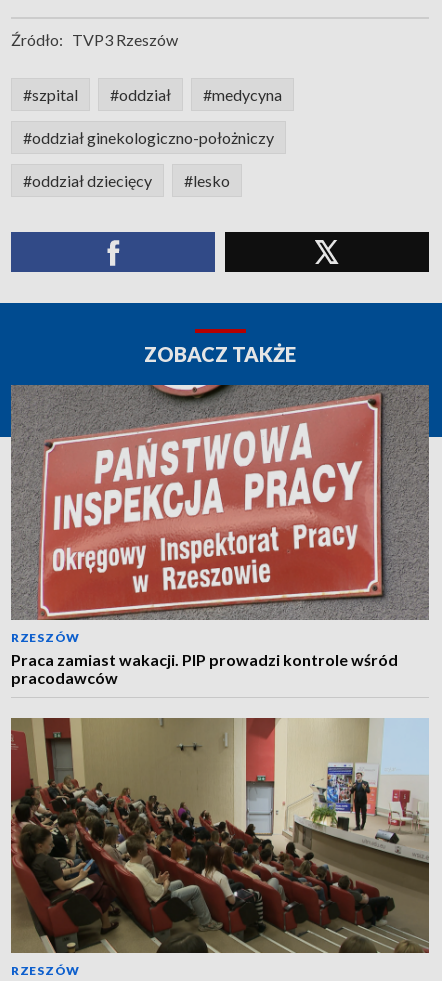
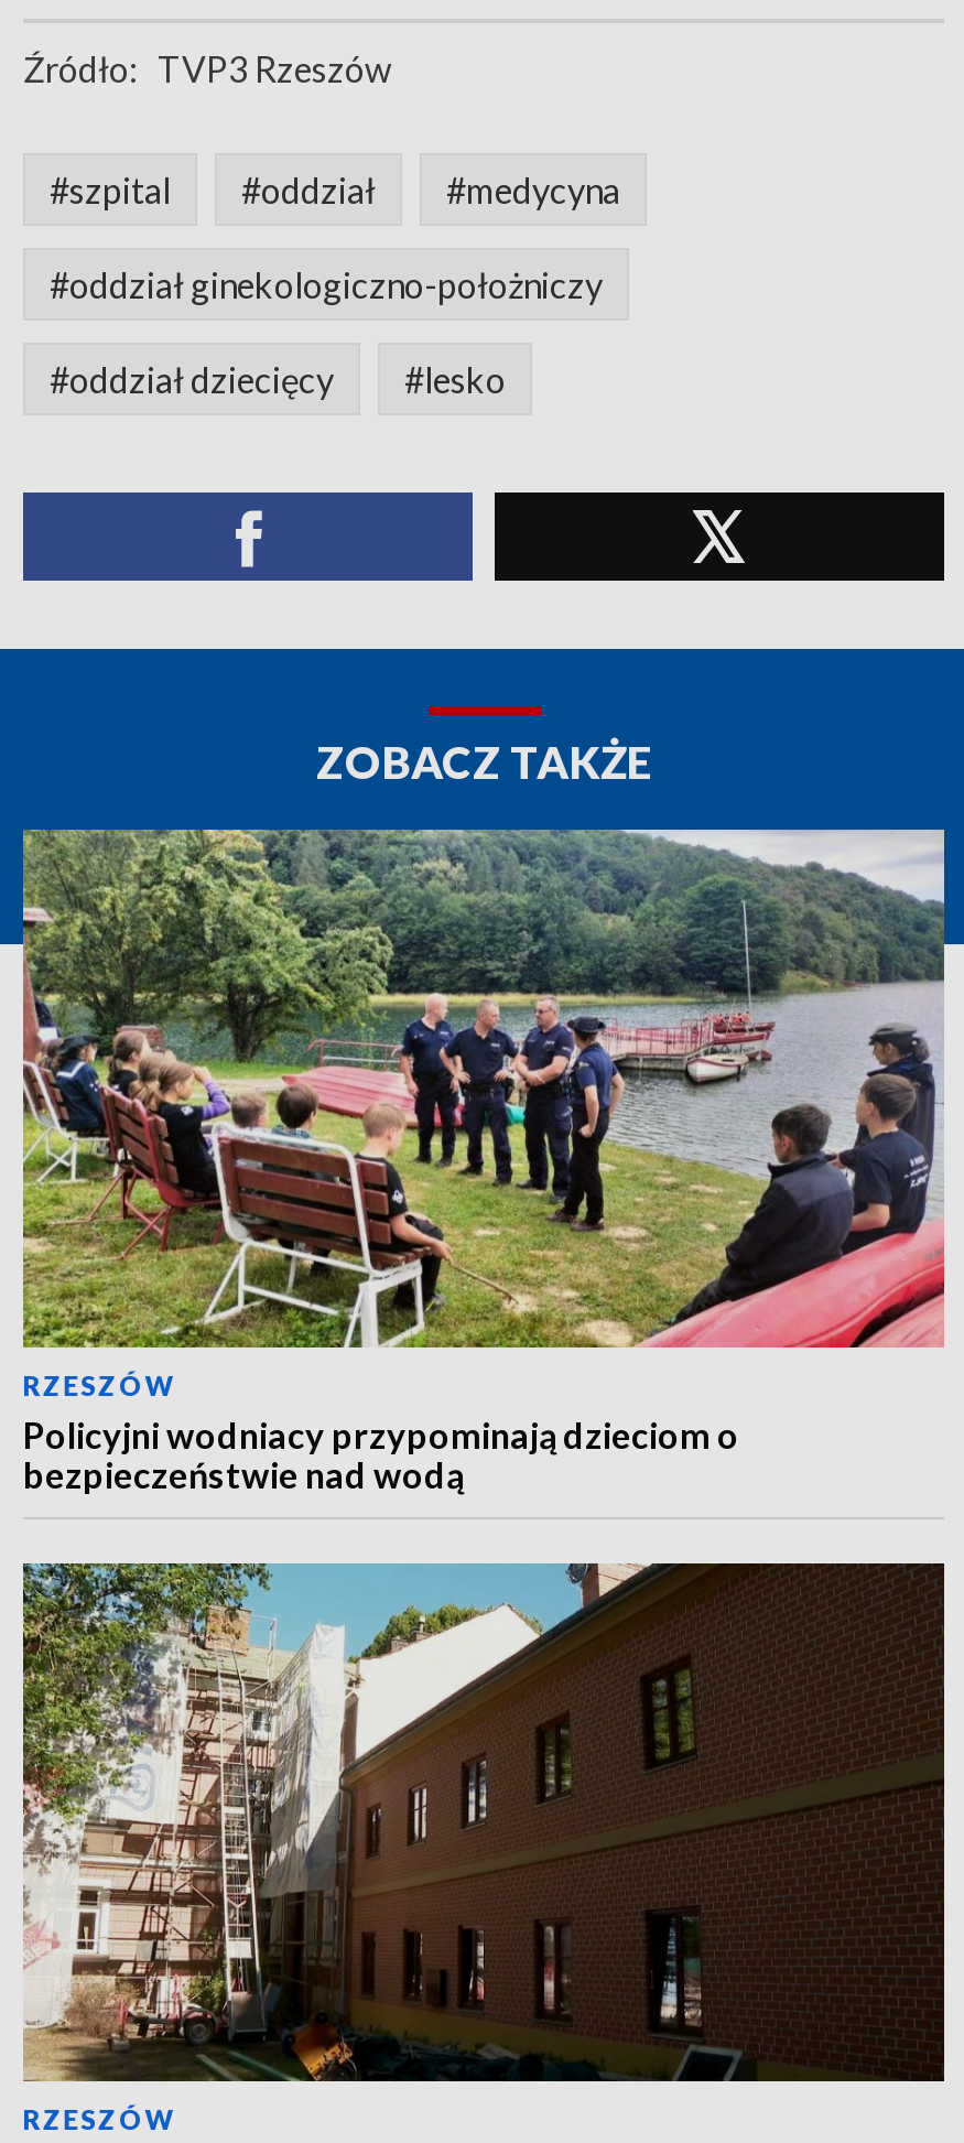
[11,384,430,687] [image] | Praca zamiast wakacji. PIP prowadzi kontrole wśród | pracodawców -> [23,827,946,1495] [image] | Policyjni wodniacy przypominają dzieciom o | bezpieczeństwie nad wodą
[10,717,430,954] [image] -> [21,1561,946,2084] [image]

